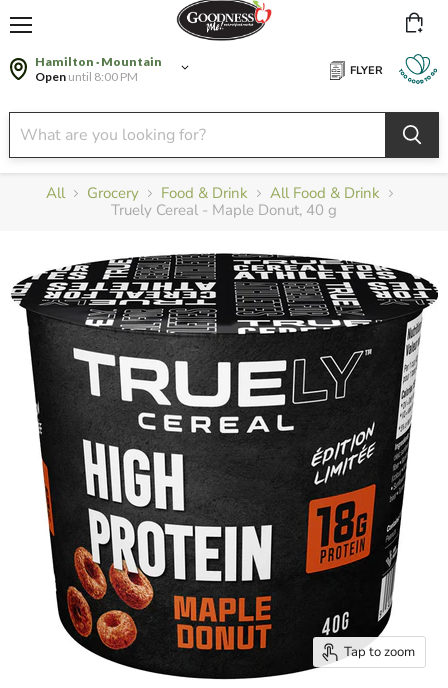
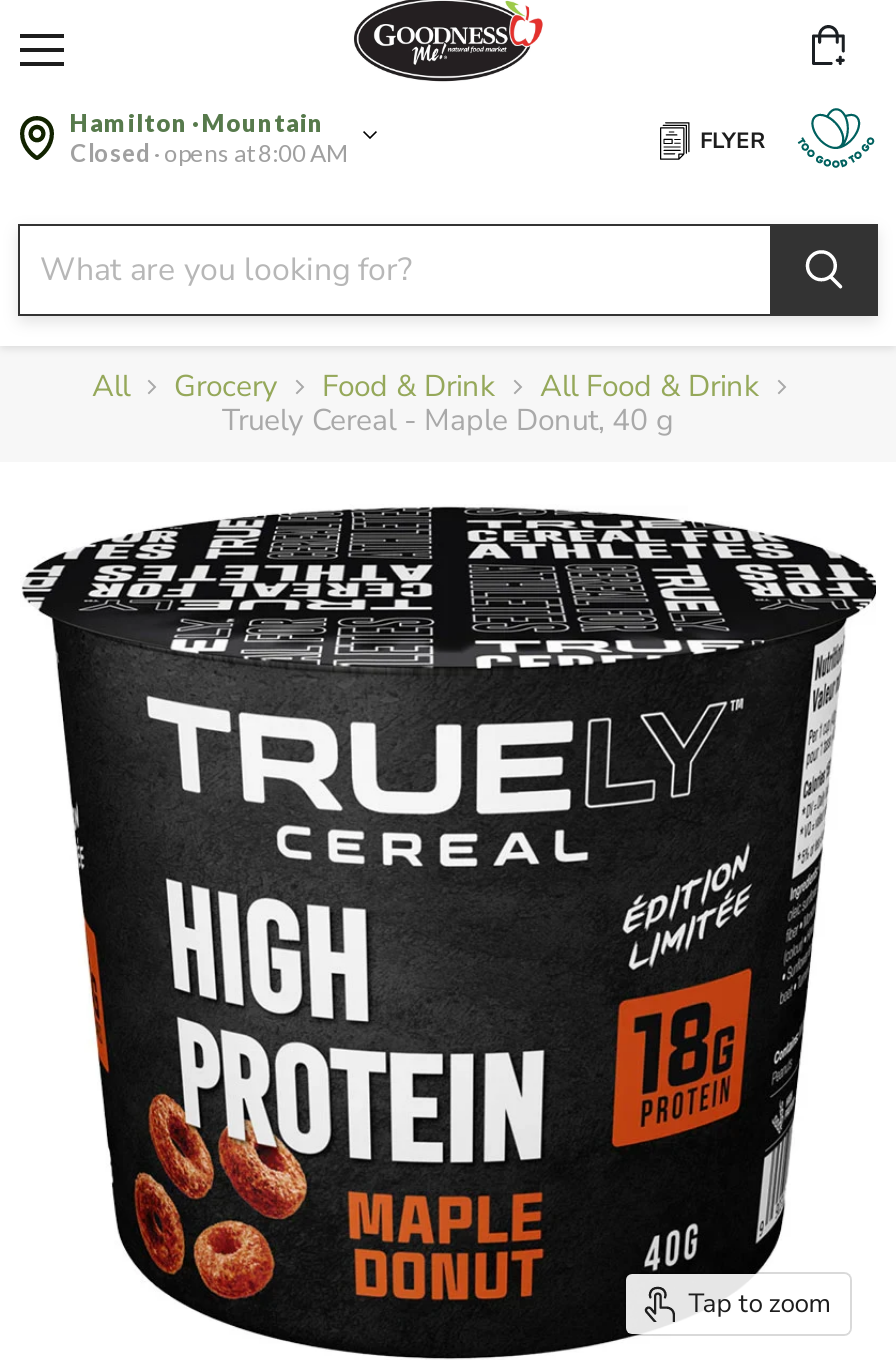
[35,69,138,84] Open until 8:00 PM -> [70,138,348,168] Closed · opens at 8:00 AM

